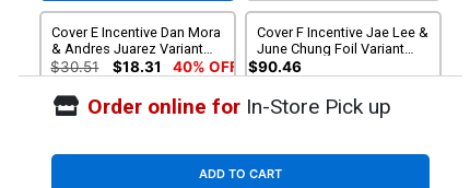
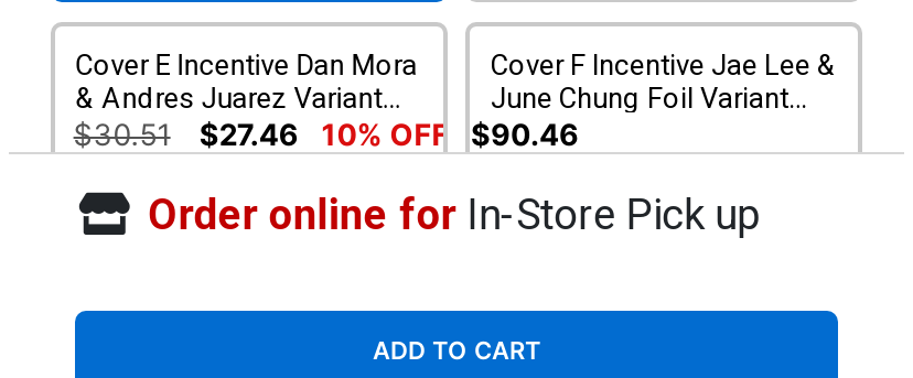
[113,58,238,75] $18.31 40% OFF -> [199,116,449,152] $27.46 | 10% OFF

